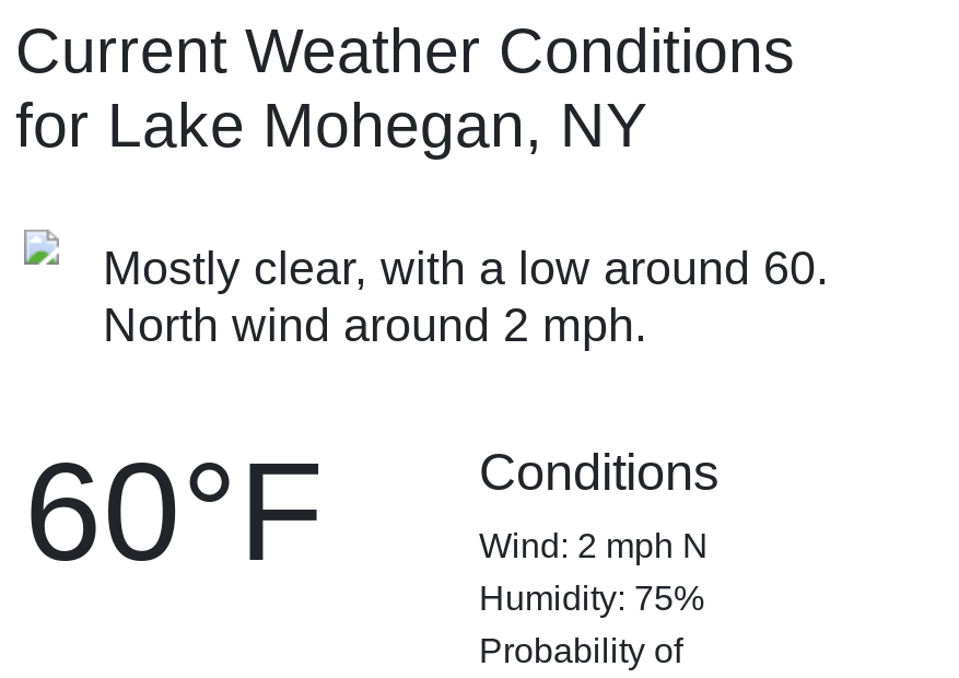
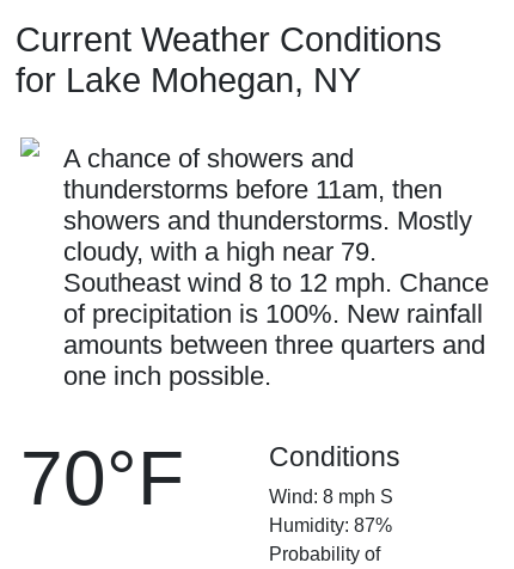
[103,241,829,352] Mostly clear, with a low around 60. | North wind around 2 mph. -> [63,143,489,391] A chance of showers and | thunderstorms before 11am, then | showers and thunderstorms. Mostly | cloudy, with a high near 79. | Southeast wind 8 to 12 mph. Chance | of precipitation is 100%. New rainfall | amounts between three quarters and | one inch possible.
[24,433,324,591] 60°F -> [20,435,184,521] 70°F
[479,527,709,564] Wind: 2 mph N -> [269,487,393,507] Wind: 8 mph S
[479,580,704,617] Humidity: 75% -> [269,515,392,536] Humidity: 87%

